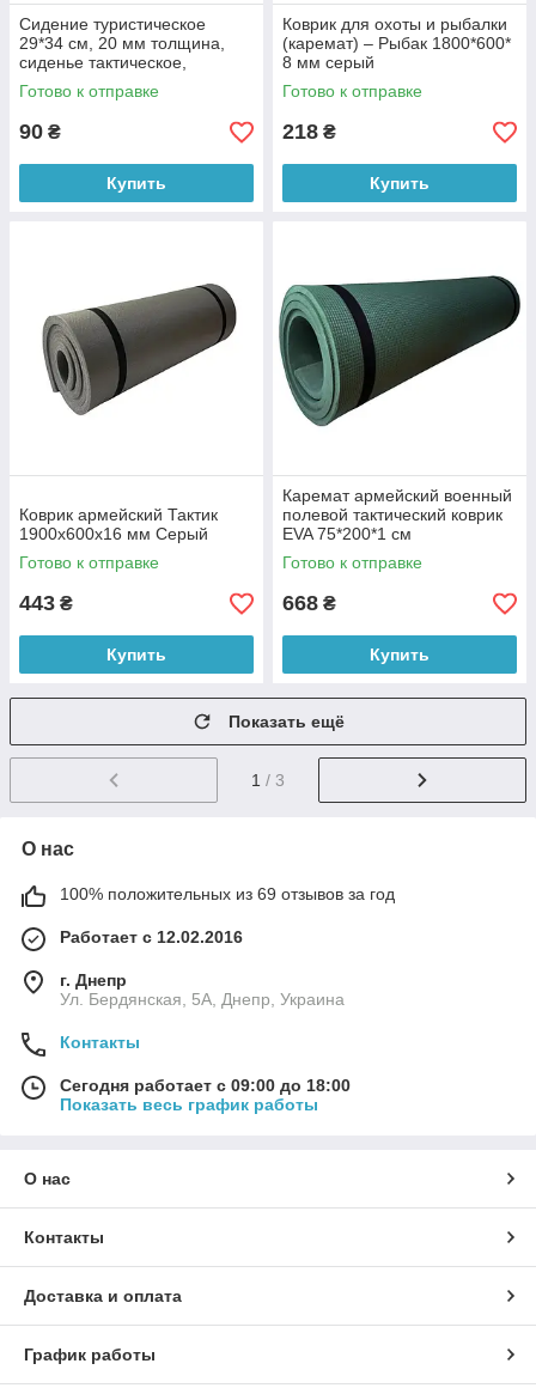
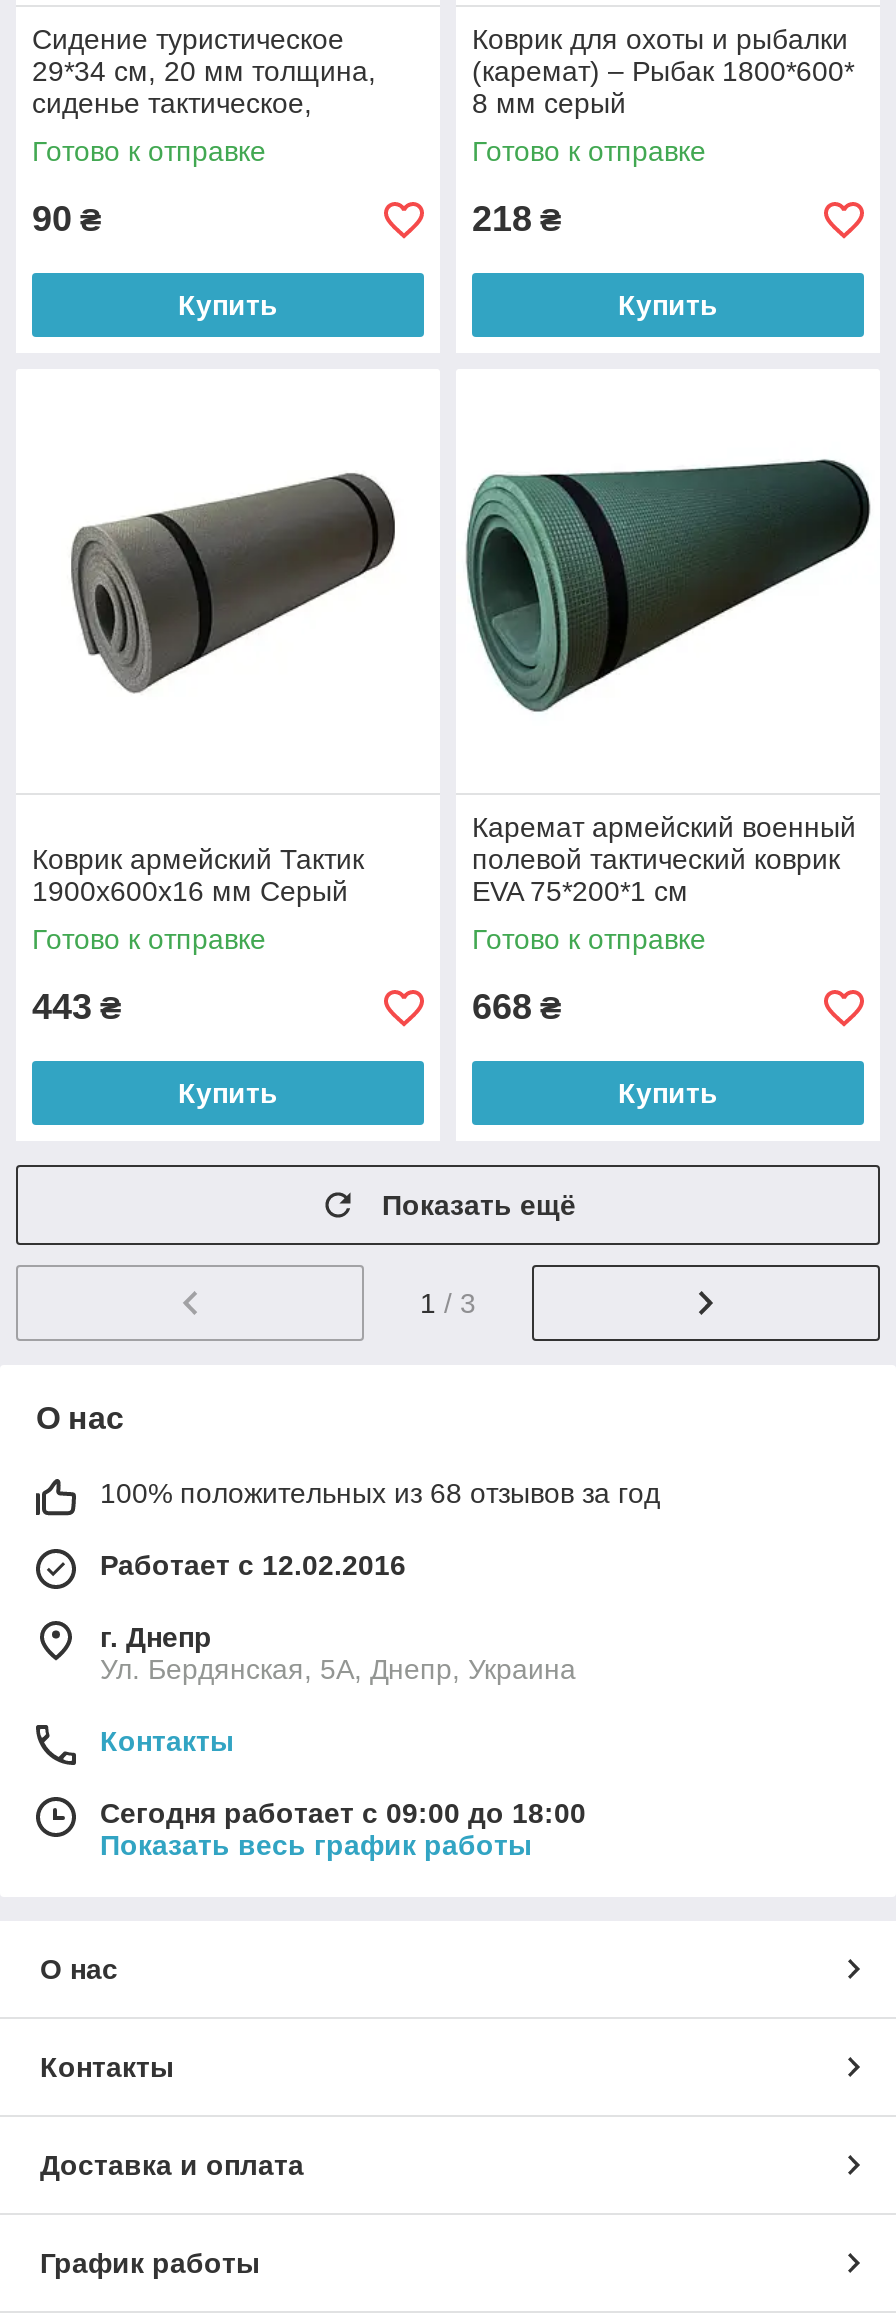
[60,884,395,904] 100% положительных из 69 отзывов за год -> [100,1477,660,1509] 100% положительных из 68 отзывов за год

